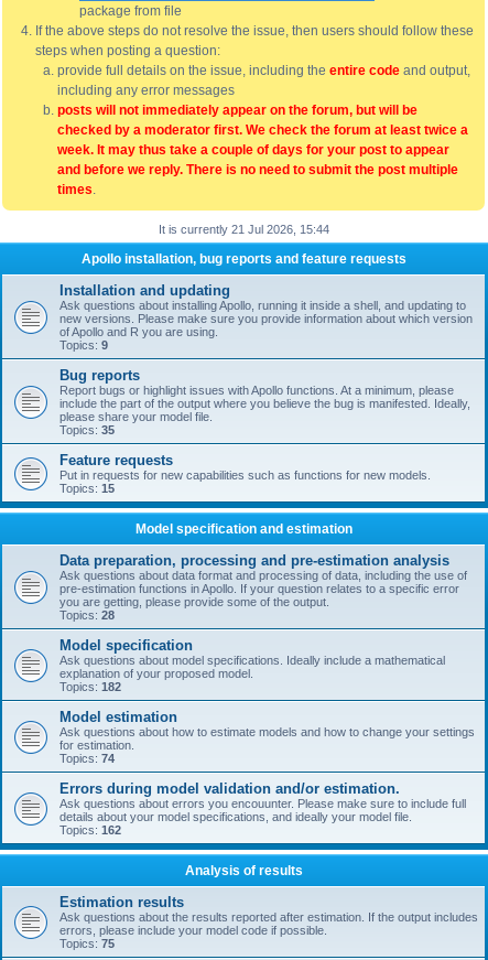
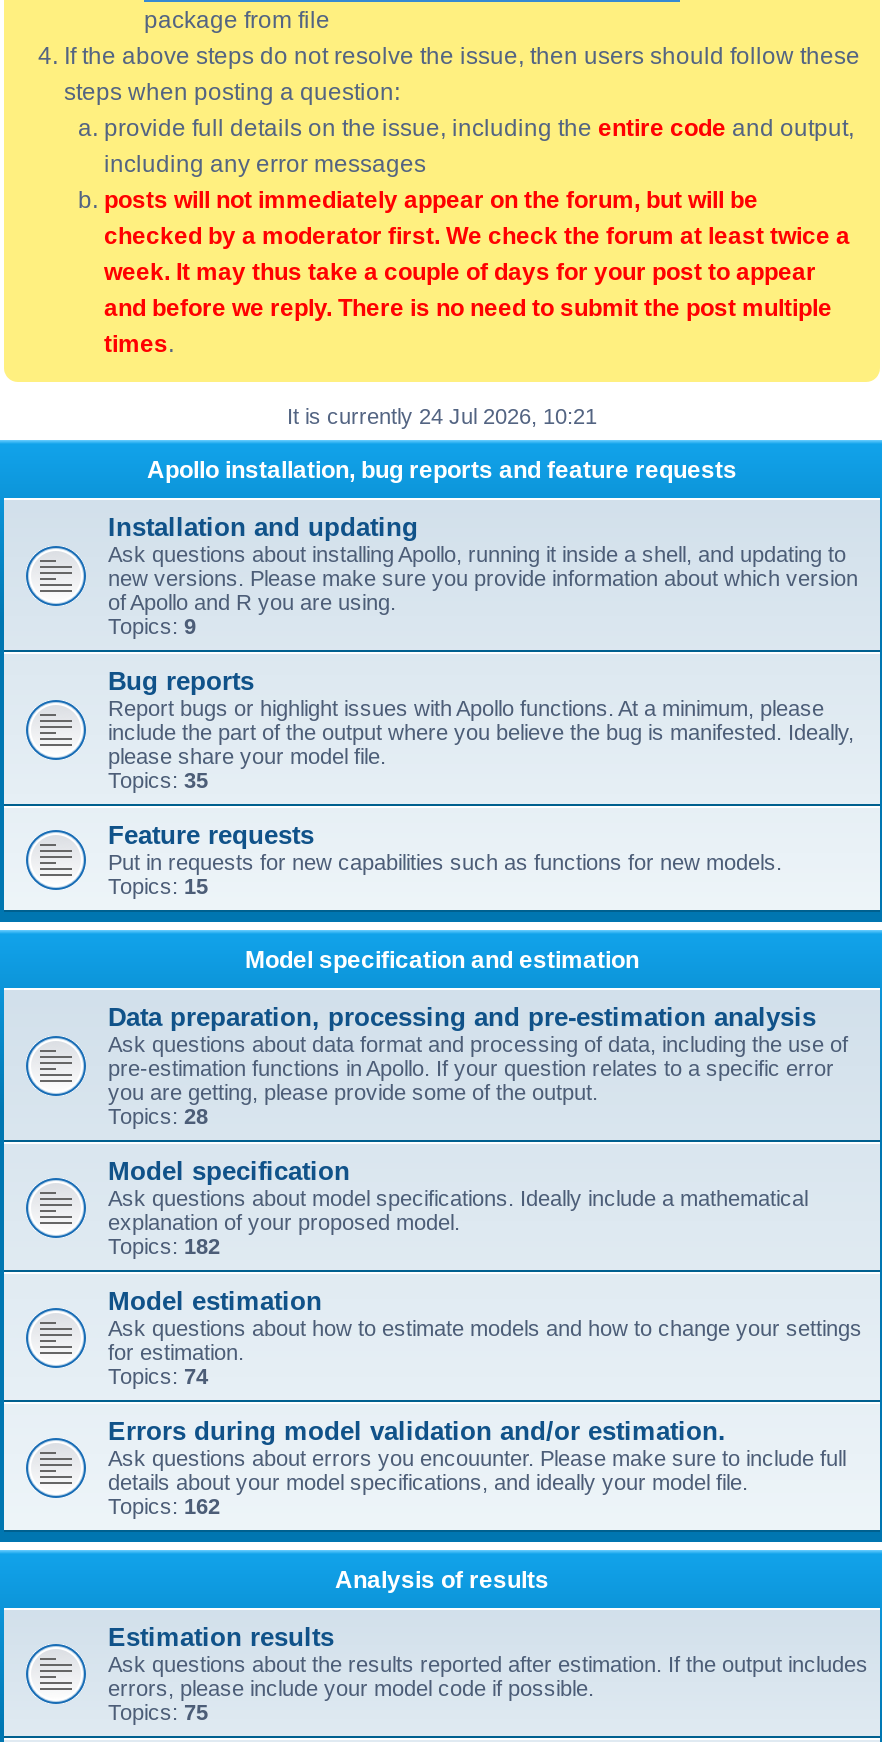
[158,223,329,236] It is currently 21 Jul 2026, 15:44 -> [287,404,597,428] It is currently 24 Jul 2026, 10:21

